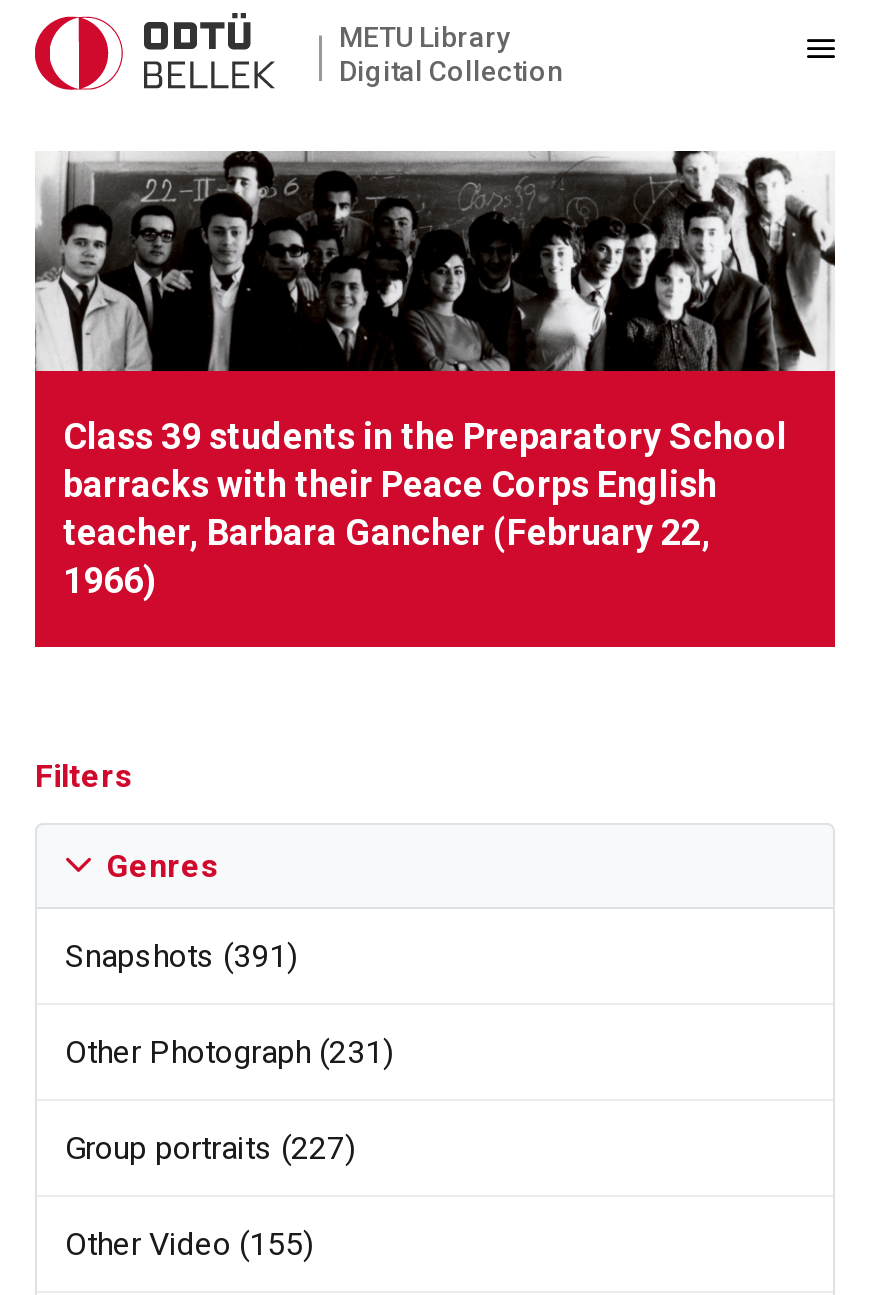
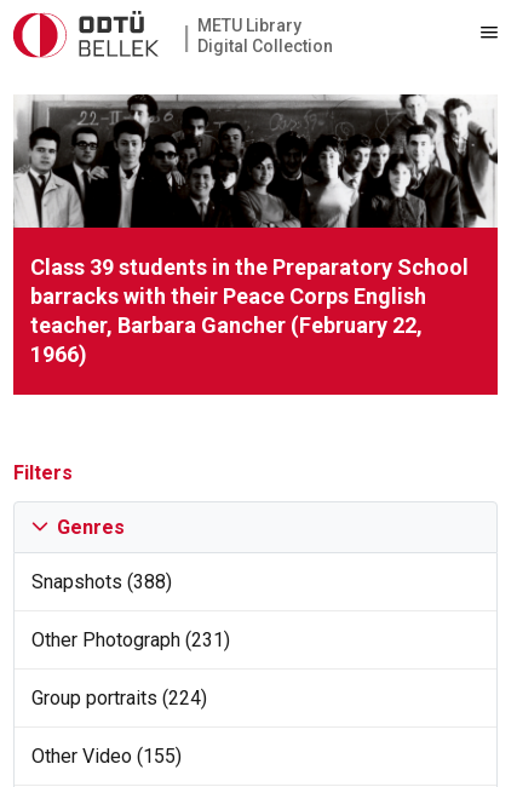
[65,936,297,974] Snapshots (391) -> [31,570,172,593] Snapshots (388)
[65,1128,355,1166] Group portraits (227) -> [31,686,207,709] Group portraits (224)

